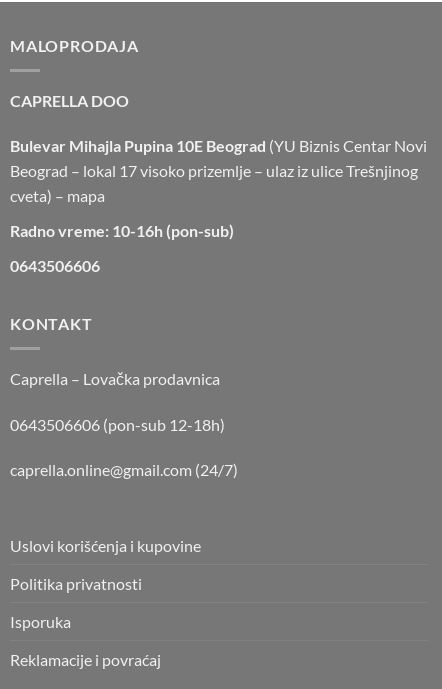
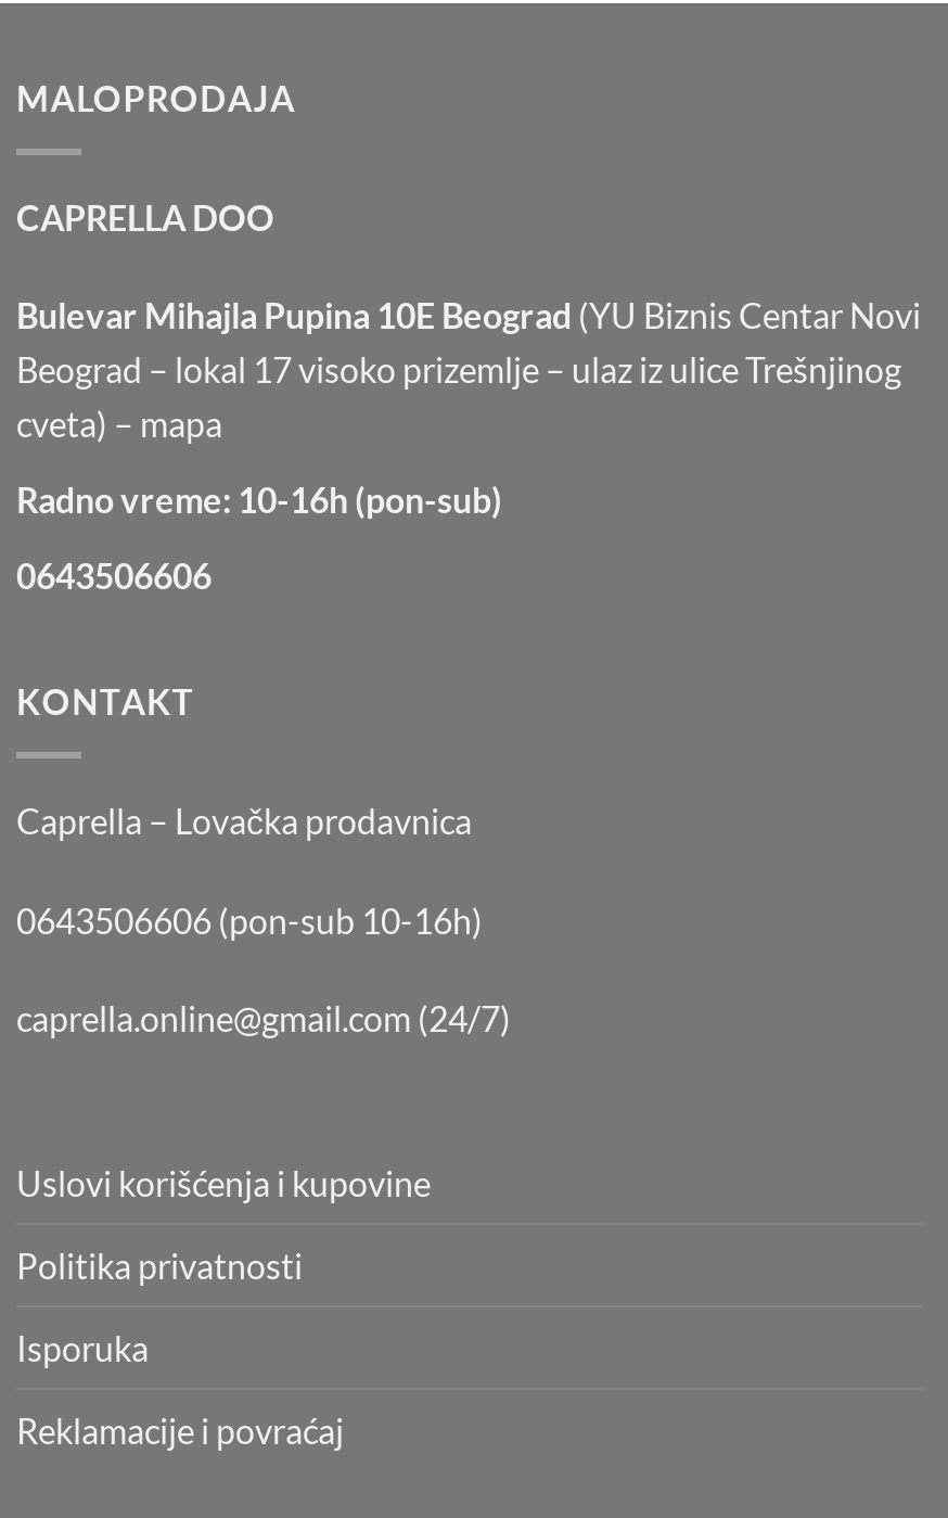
[10,414,225,433] 0643506606 (pon-sub 12-18h) -> [16,898,483,940] 0643506606 (pon-sub 10-16h)

